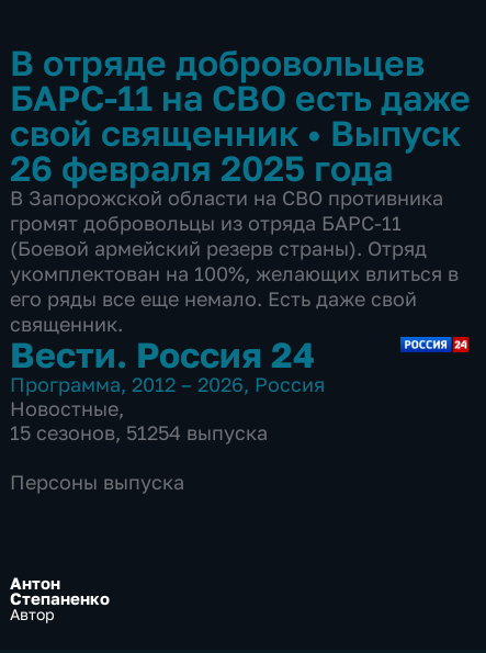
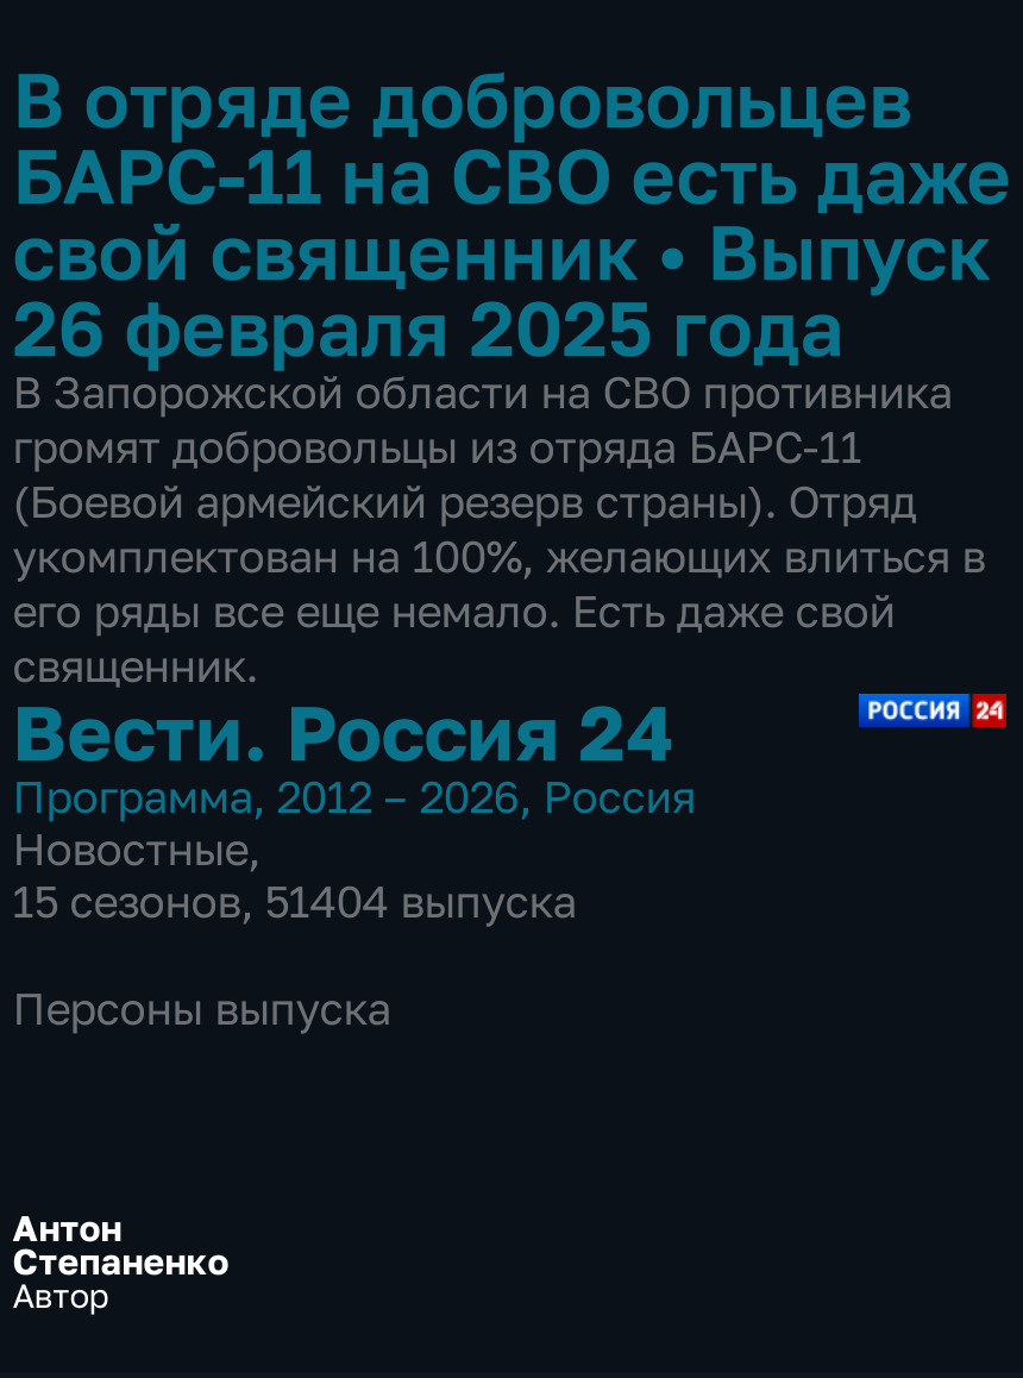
[10,420,268,444] 15 сезонов, 51254 выпуска -> [12,874,576,927] 15 сезонов, 51404 выпуска

